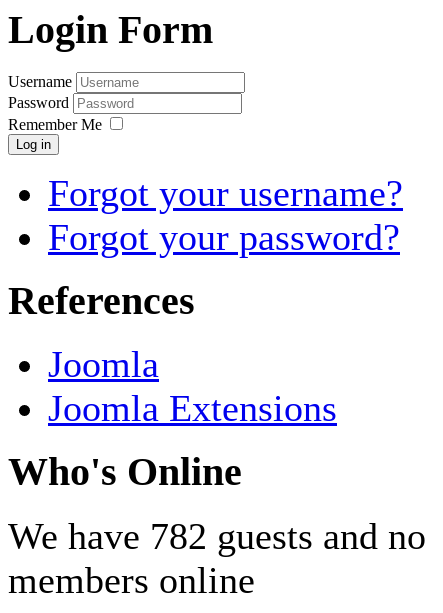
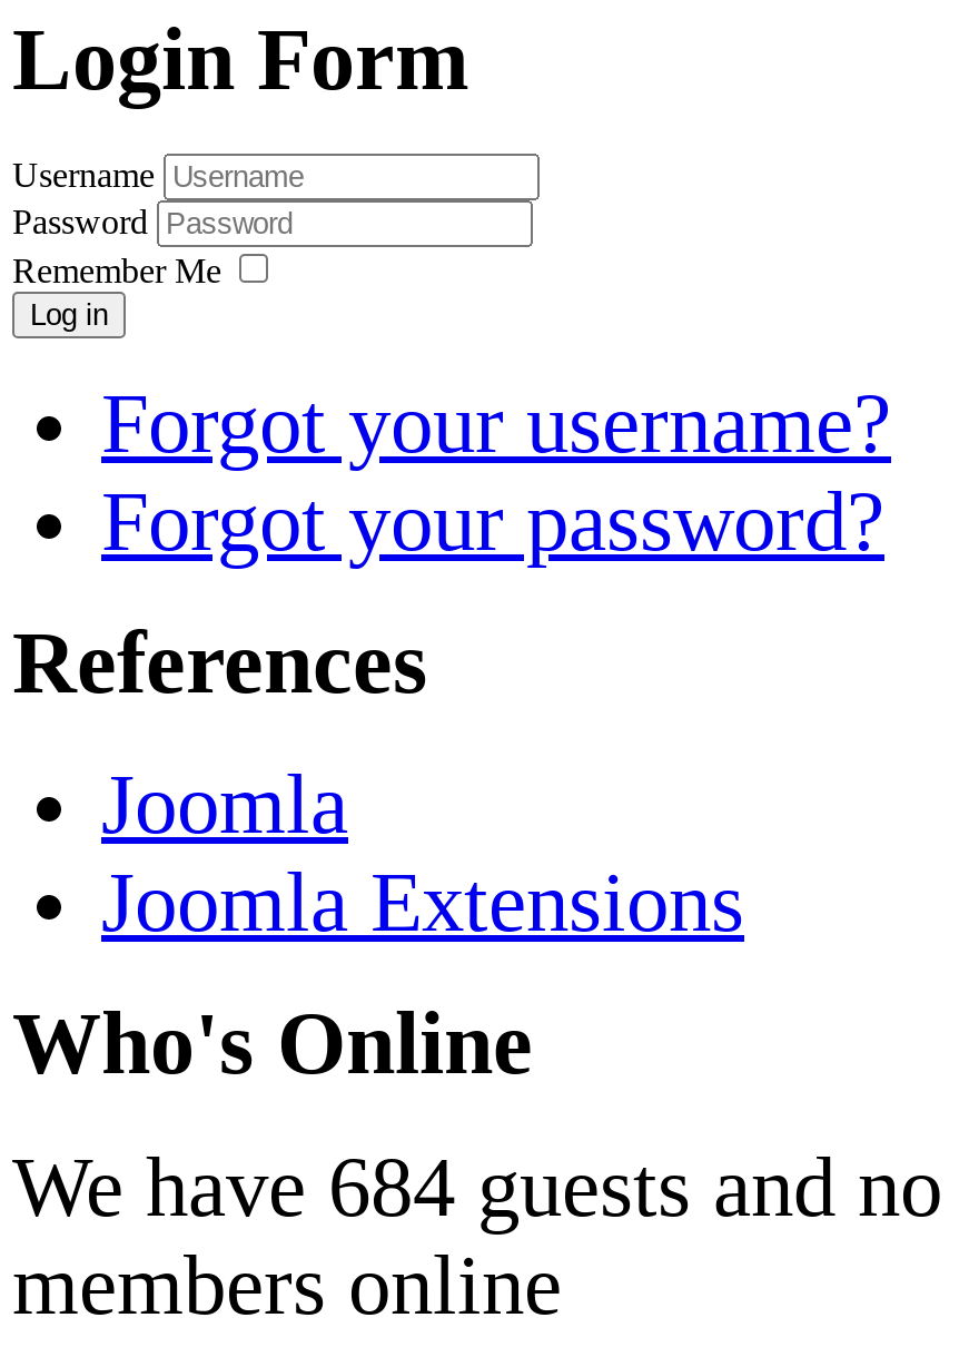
[8,515,426,557] We have 782 guests and no -> [12,1139,942,1233] We have 684 guests and no

